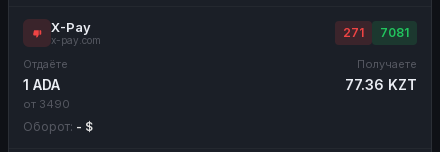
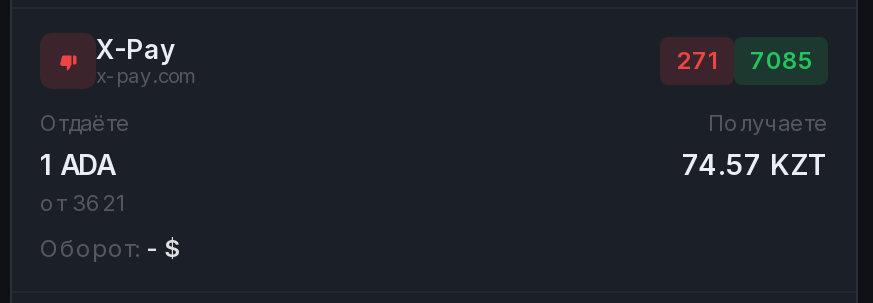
[343,24,409,39] 271 7081 -> [676,44,812,74] 271 7085
[345,75,417,92] 77.36 KZT -> [682,146,828,180] 74.57 KZT
[23,96,70,110] от 3490 -> [40,188,124,216] от 3621

